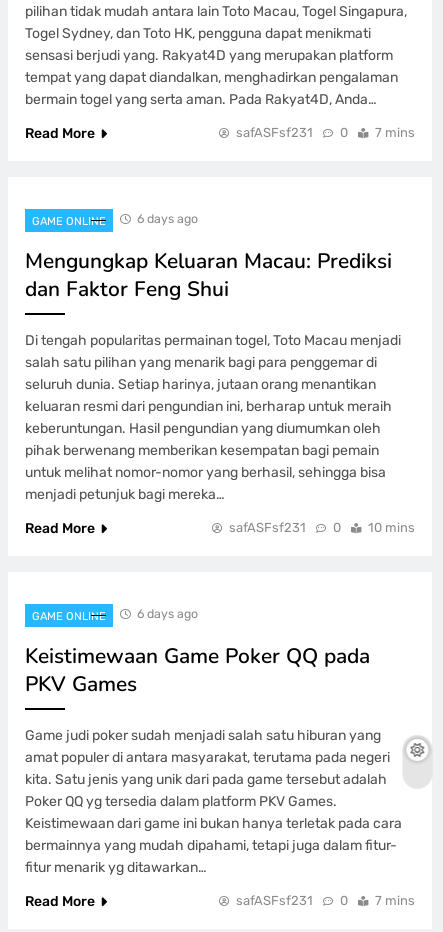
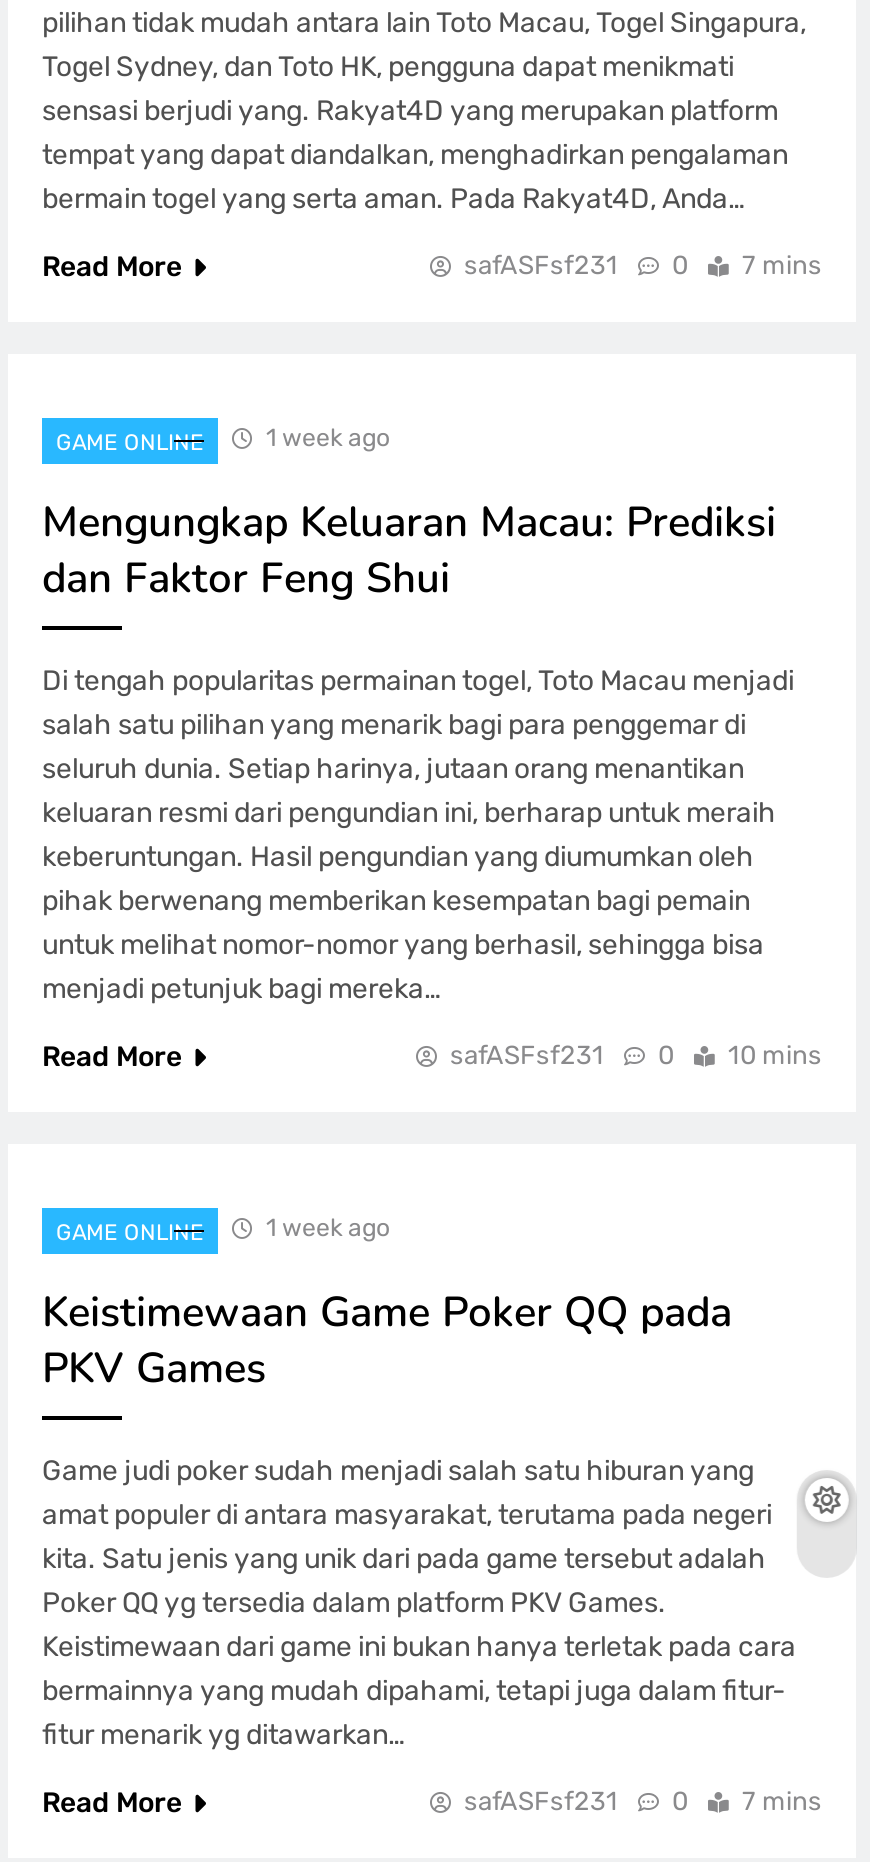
[137,211,198,226] 6 days ago -> [266,422,390,452] 1 week ago
[137,606,198,621] 6 days ago -> [266,1212,390,1242] 1 week ago

